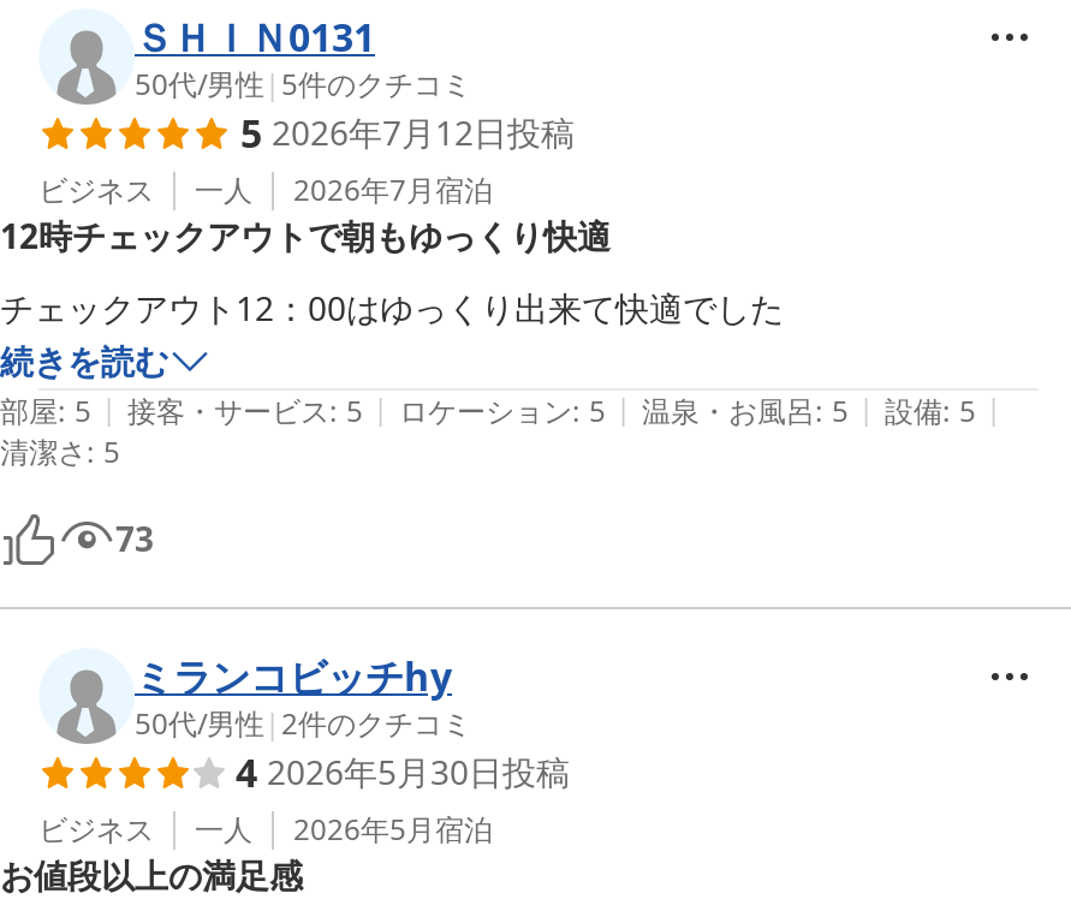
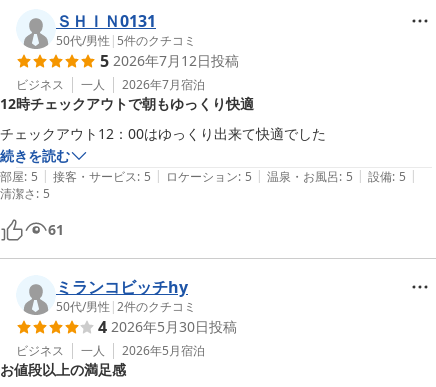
[115,516,154,561] 73 -> [48,220,64,239] 61

